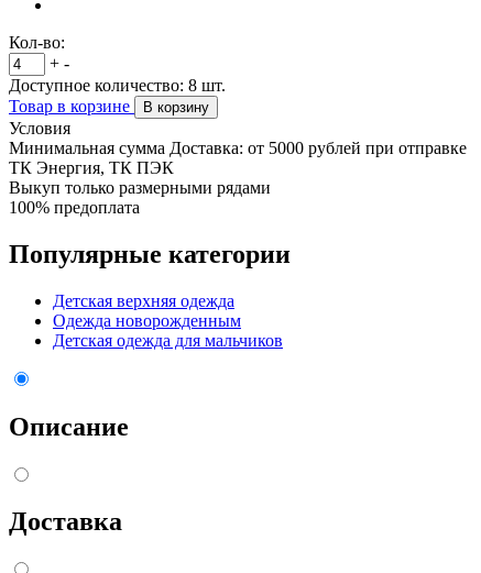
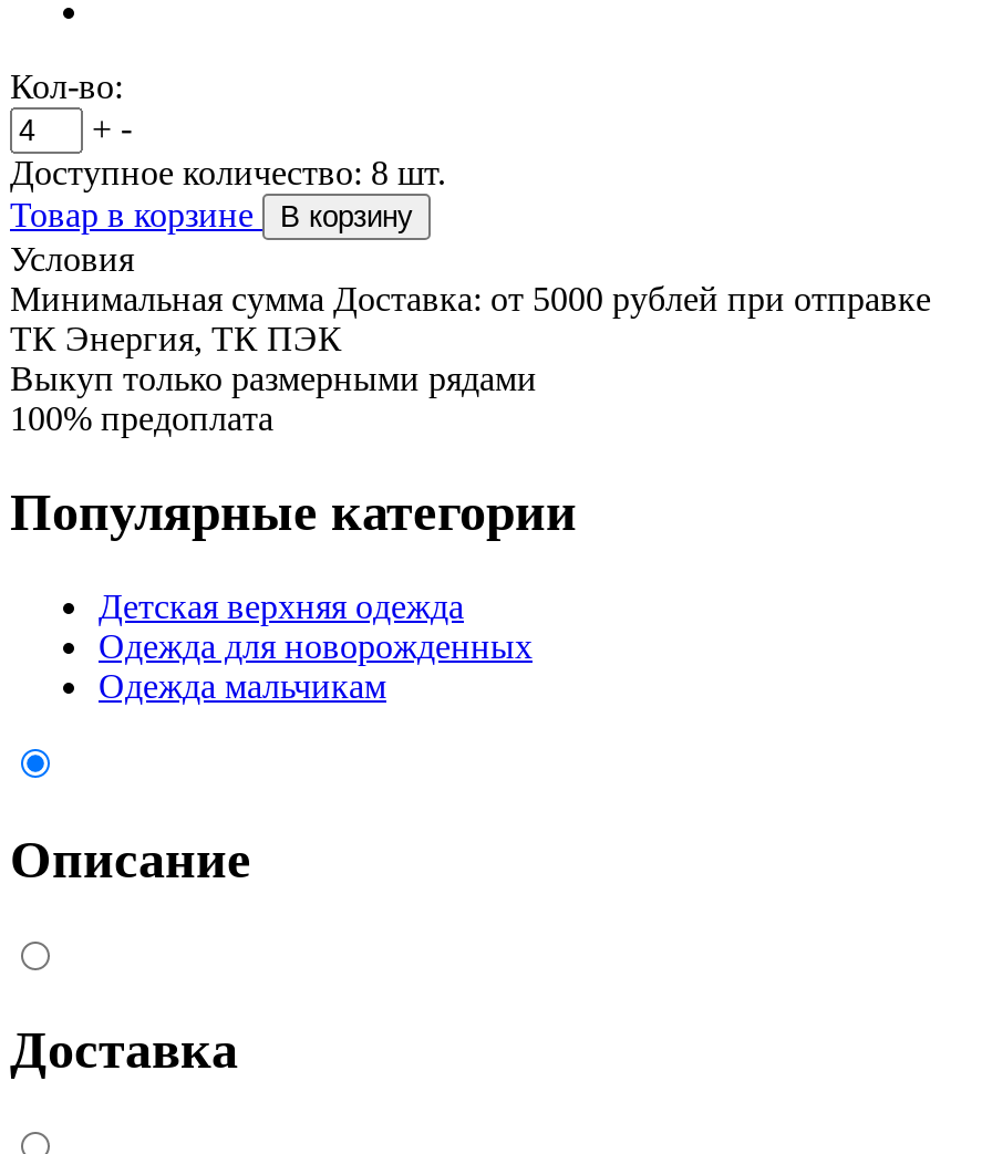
[53,311,283,349] Одежда новорожденным | Детская одежда для мальчиков -> [99,627,533,704] Одежда для новорожденных | Одежда мальчикам

